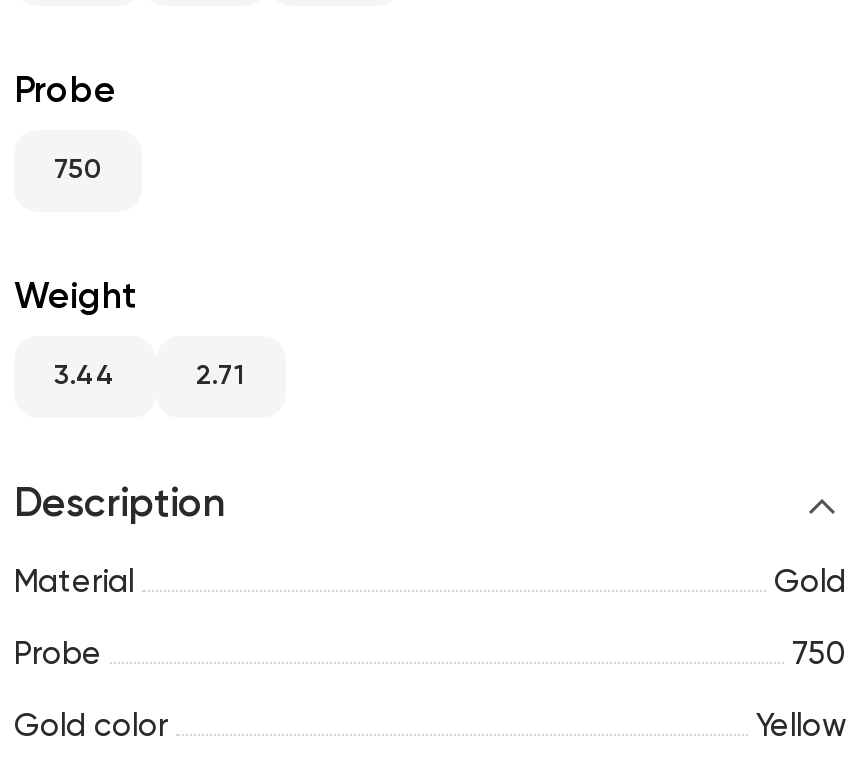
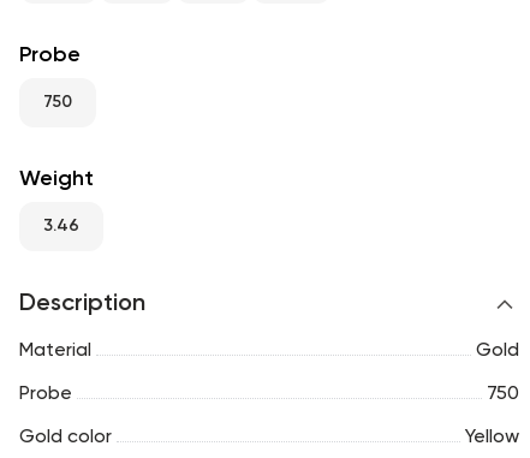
[54,362,246,390] 3.44 | 2.71 -> [43,217,79,234] 3.46

